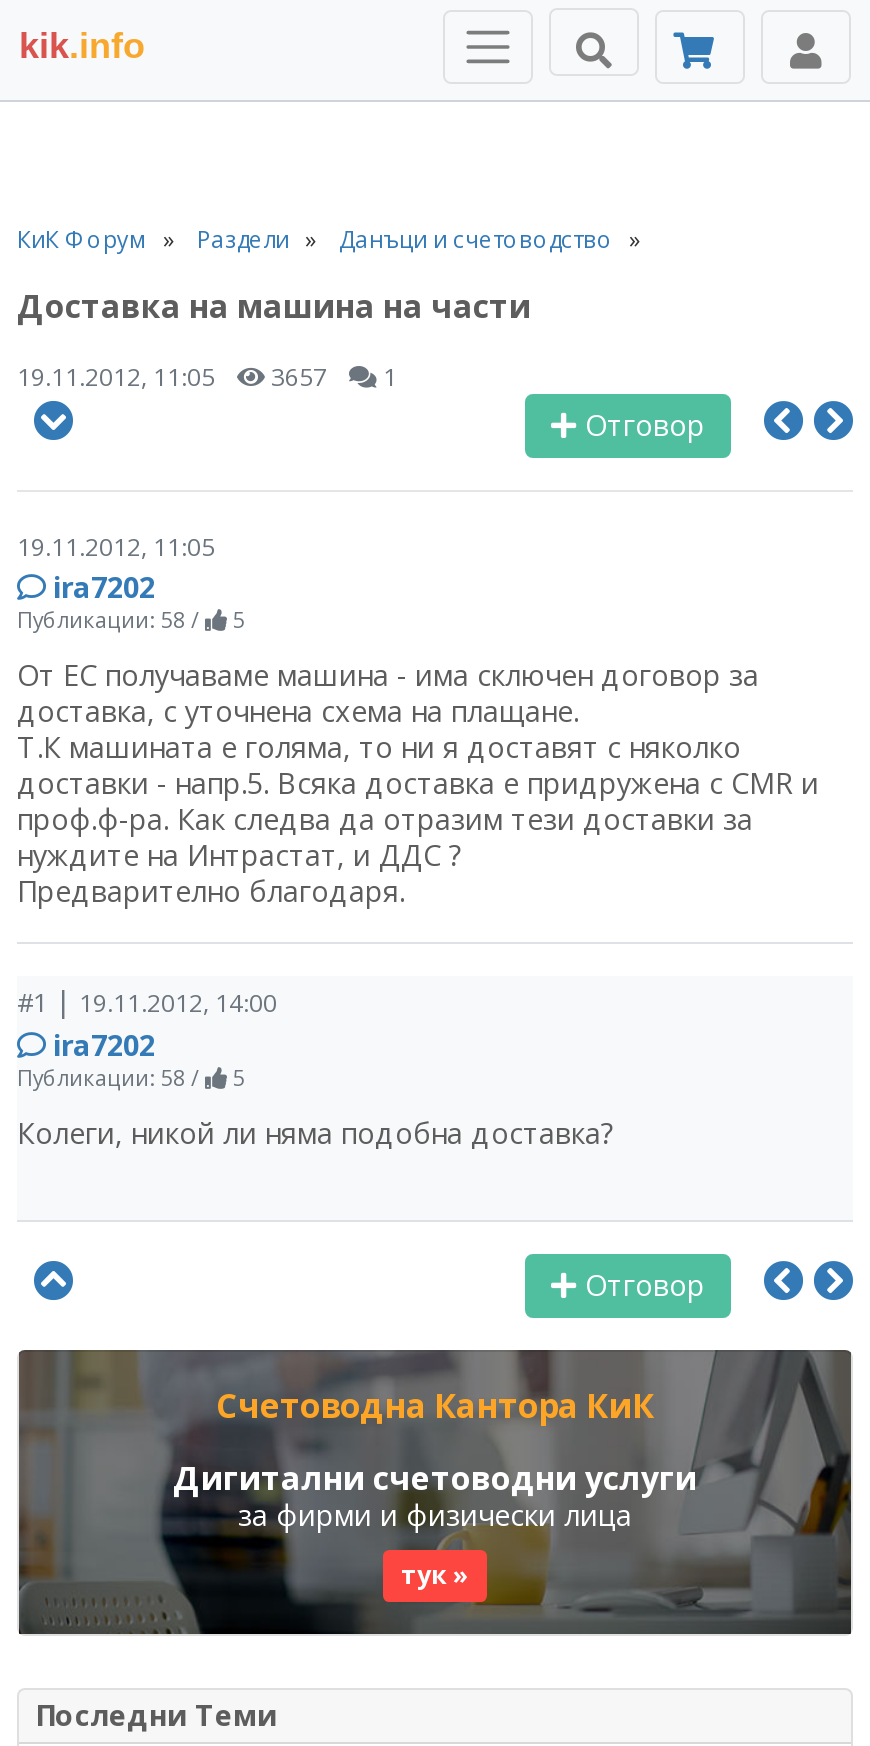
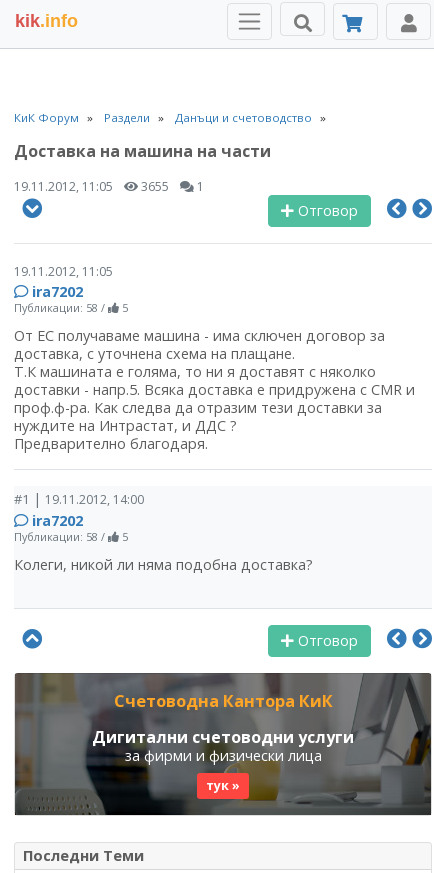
[17,360,397,394] 19.11.2012, 11:05 3657 1 -> [14,178,204,195] 19.11.2012, 11:05 3655 1

